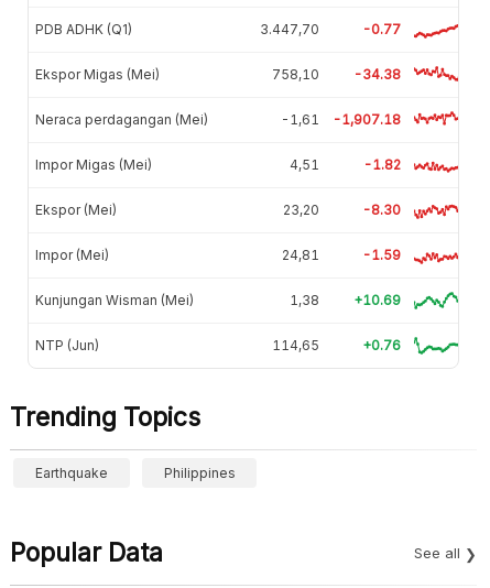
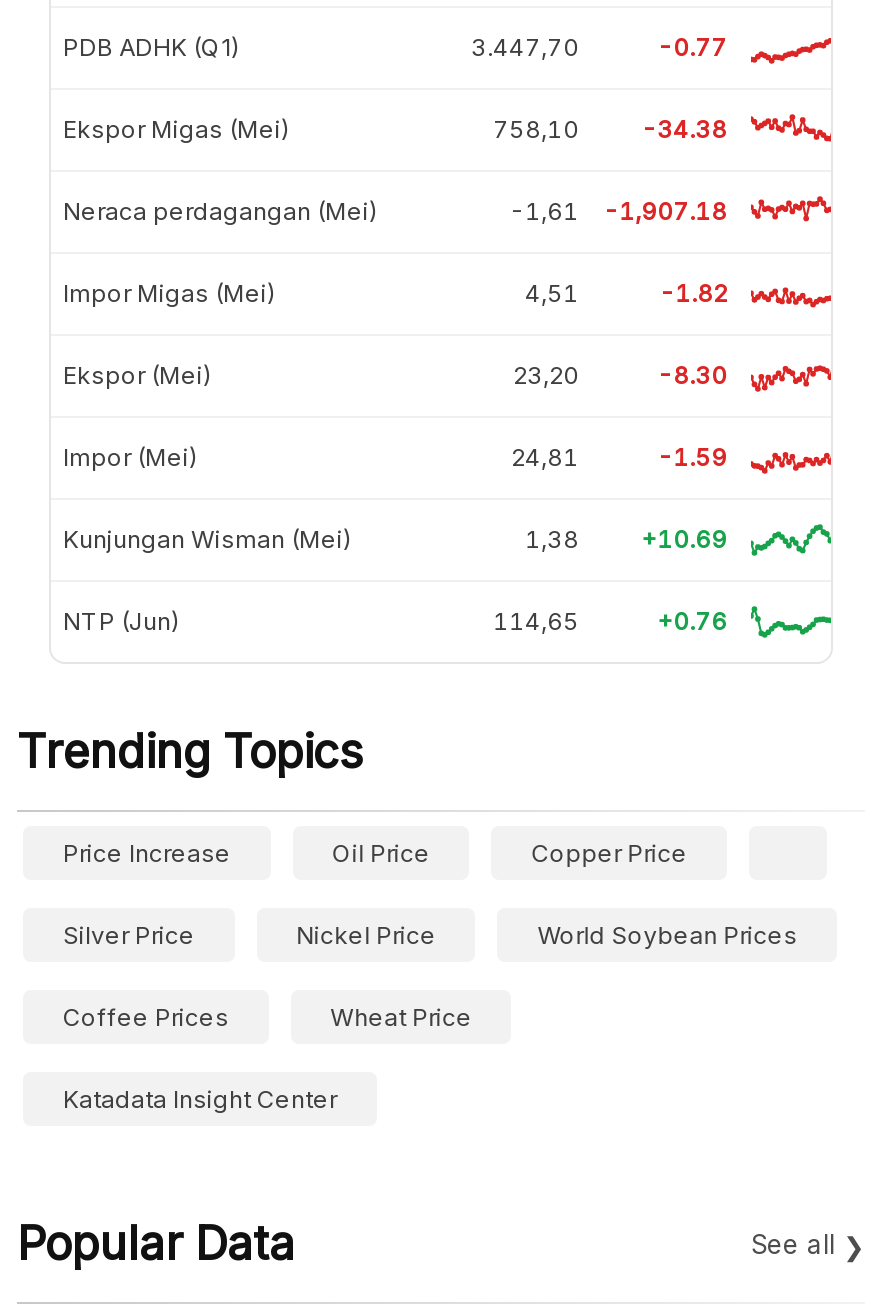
[35,464,235,481] Earthquake | Philippines -> [63,839,797,1115] Price Increase | Oil Price | Copper Price | Silver Price | Nickel Price | World Soybean Prices | Coffee Prices | Wheat Price | Katadata Insight Center

